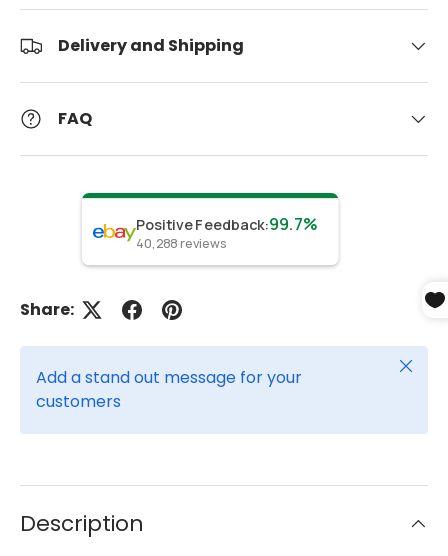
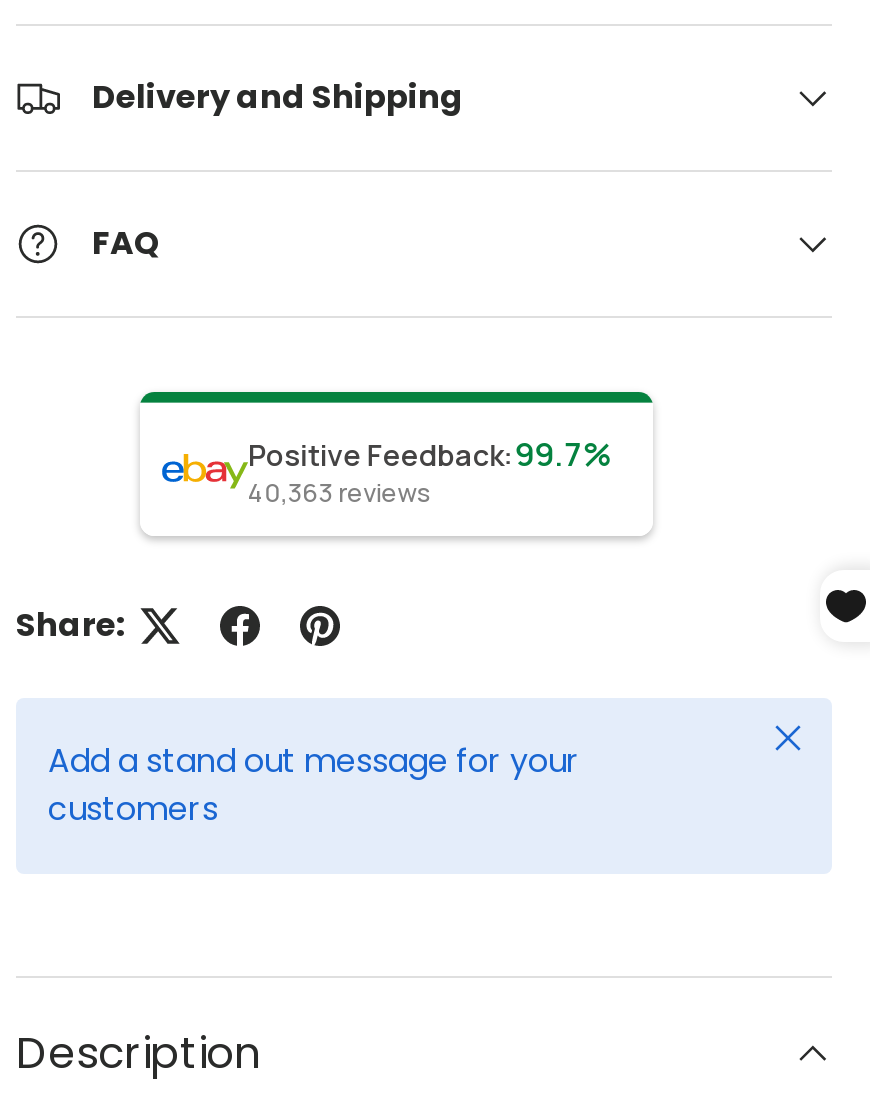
[135,235,226,252] 40,288 reviews -> [247,475,431,510] 40,363 reviews

